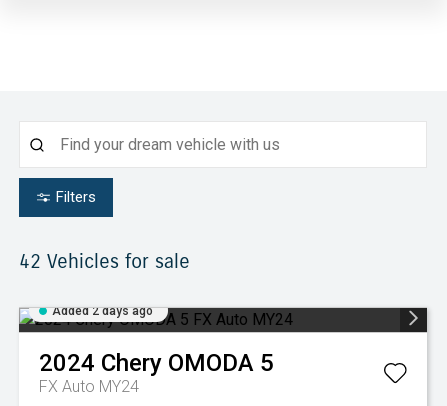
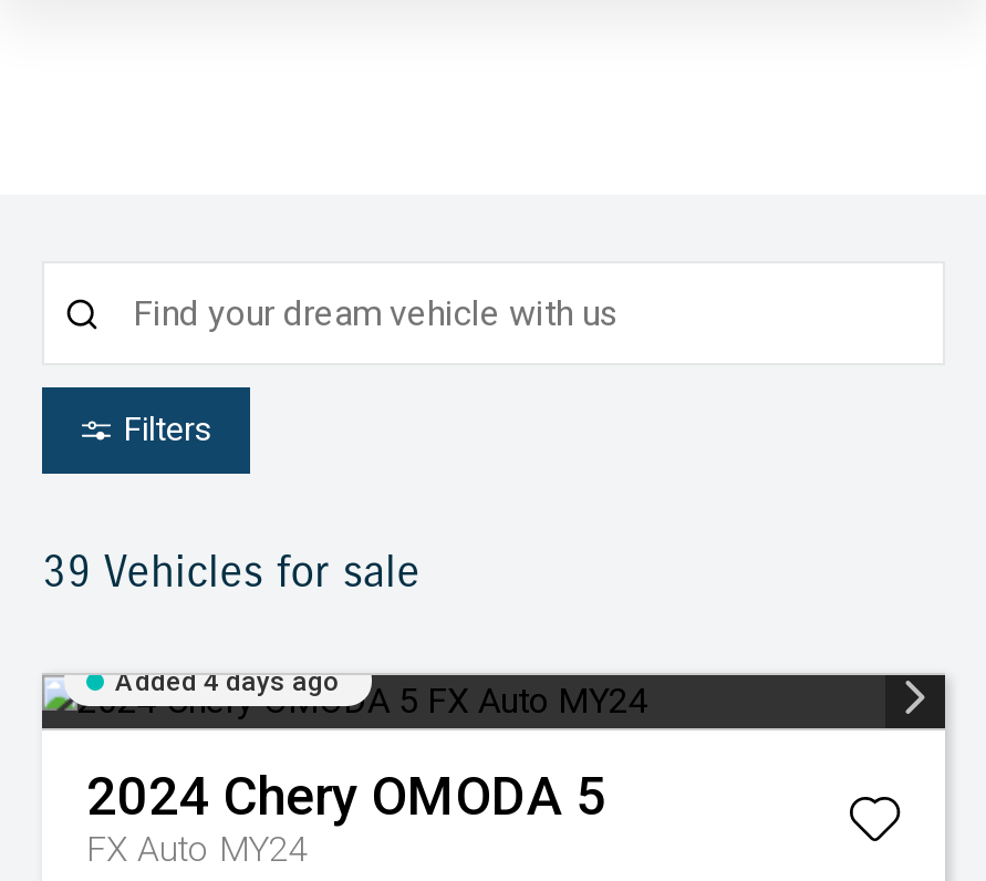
[19,249,190,274] 42 Vehicles for sale -> [42,545,421,600] 39 Vehicles for sale
[52,304,153,318] Added 2 days ago -> [115,666,339,697] Added 4 days ago

